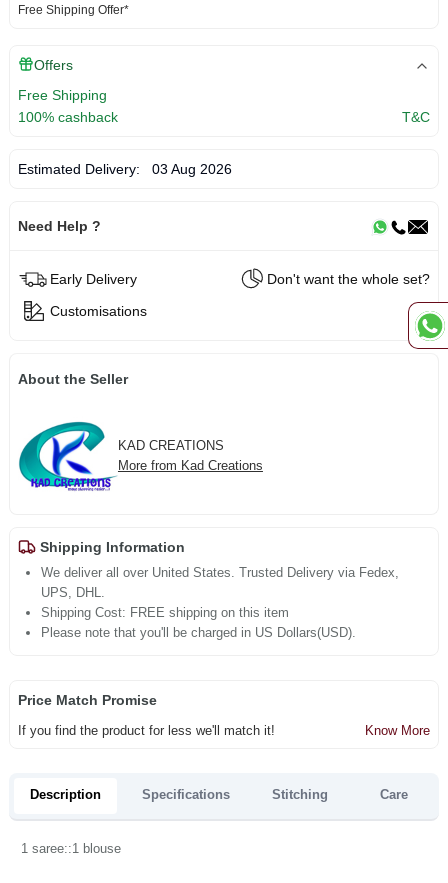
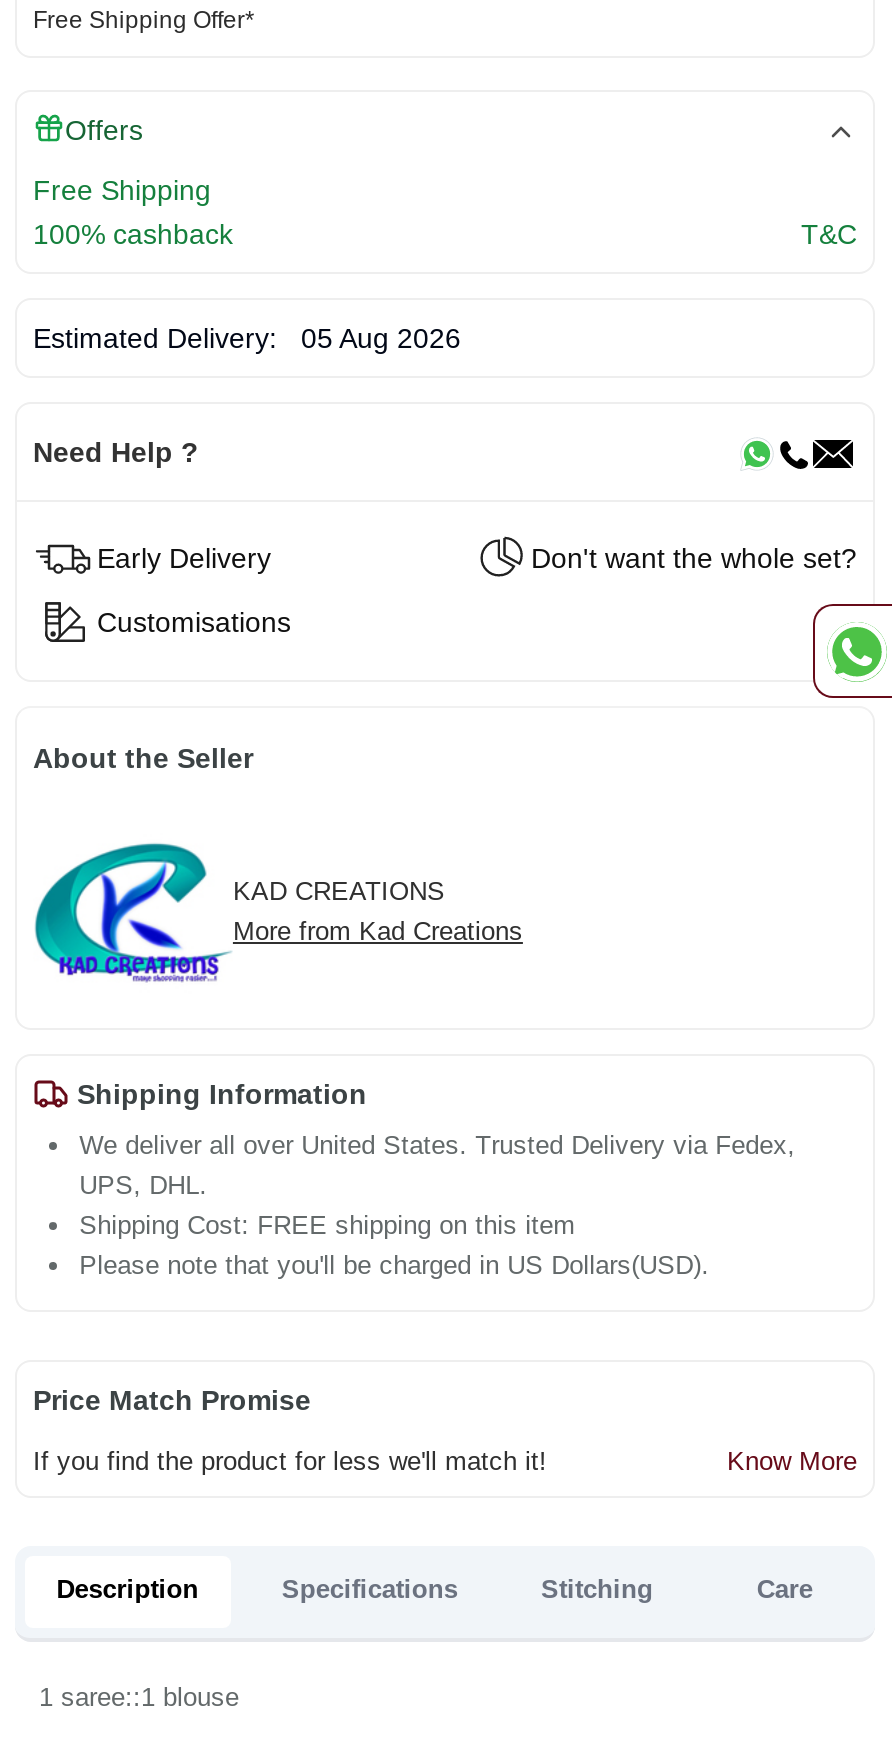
[18,161,232,177] Estimated Delivery: 03 Aug 2026 -> [33,321,461,353] Estimated Delivery: 05 Aug 2026

